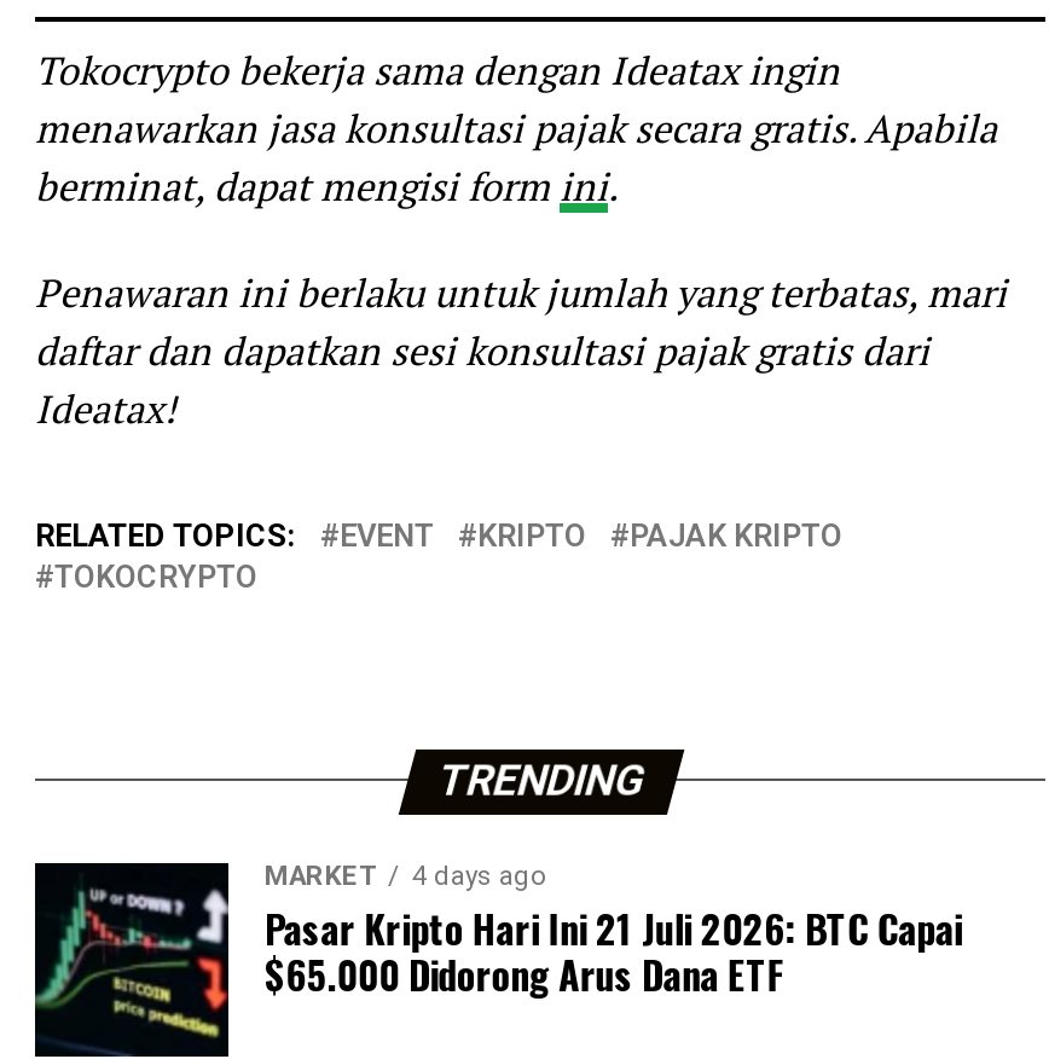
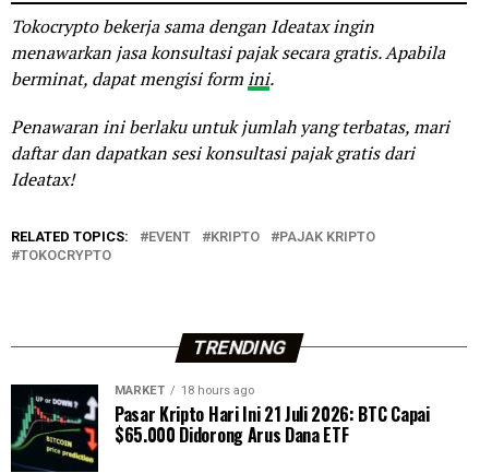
[265,860,545,892] MARKET 4 days ago -> [115,383,254,398] MARKET 18 hours ago

